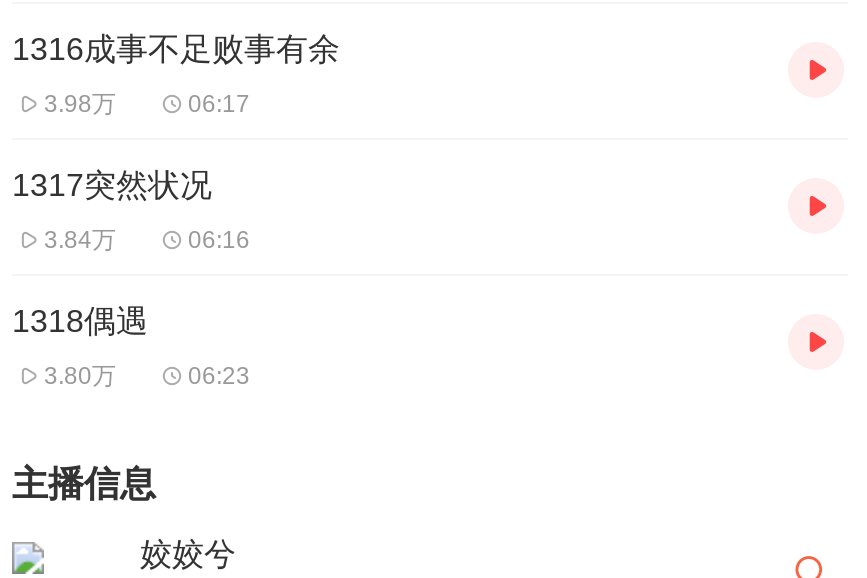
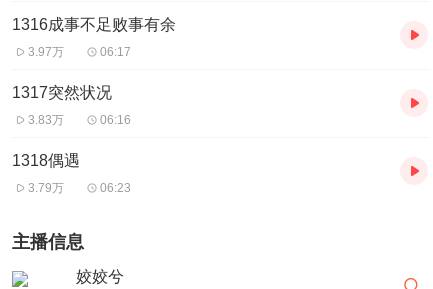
[44,90,116,118] 3.98万 -> [28,45,64,59] 3.97万
[44,226,116,254] 3.84万 -> [28,113,64,127] 3.83万
[44,362,116,390] 3.80万 -> [28,181,64,195] 3.79万

